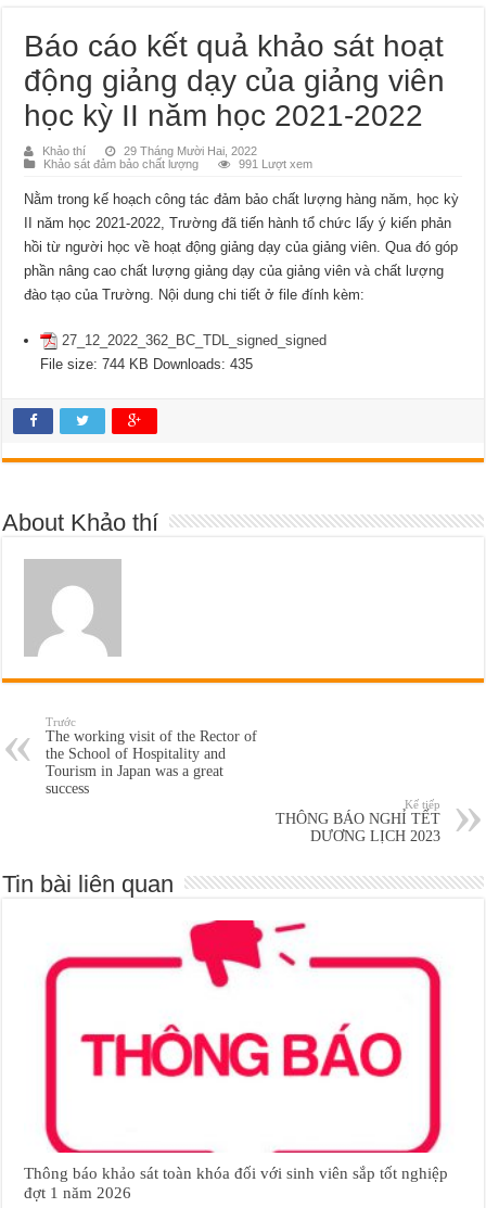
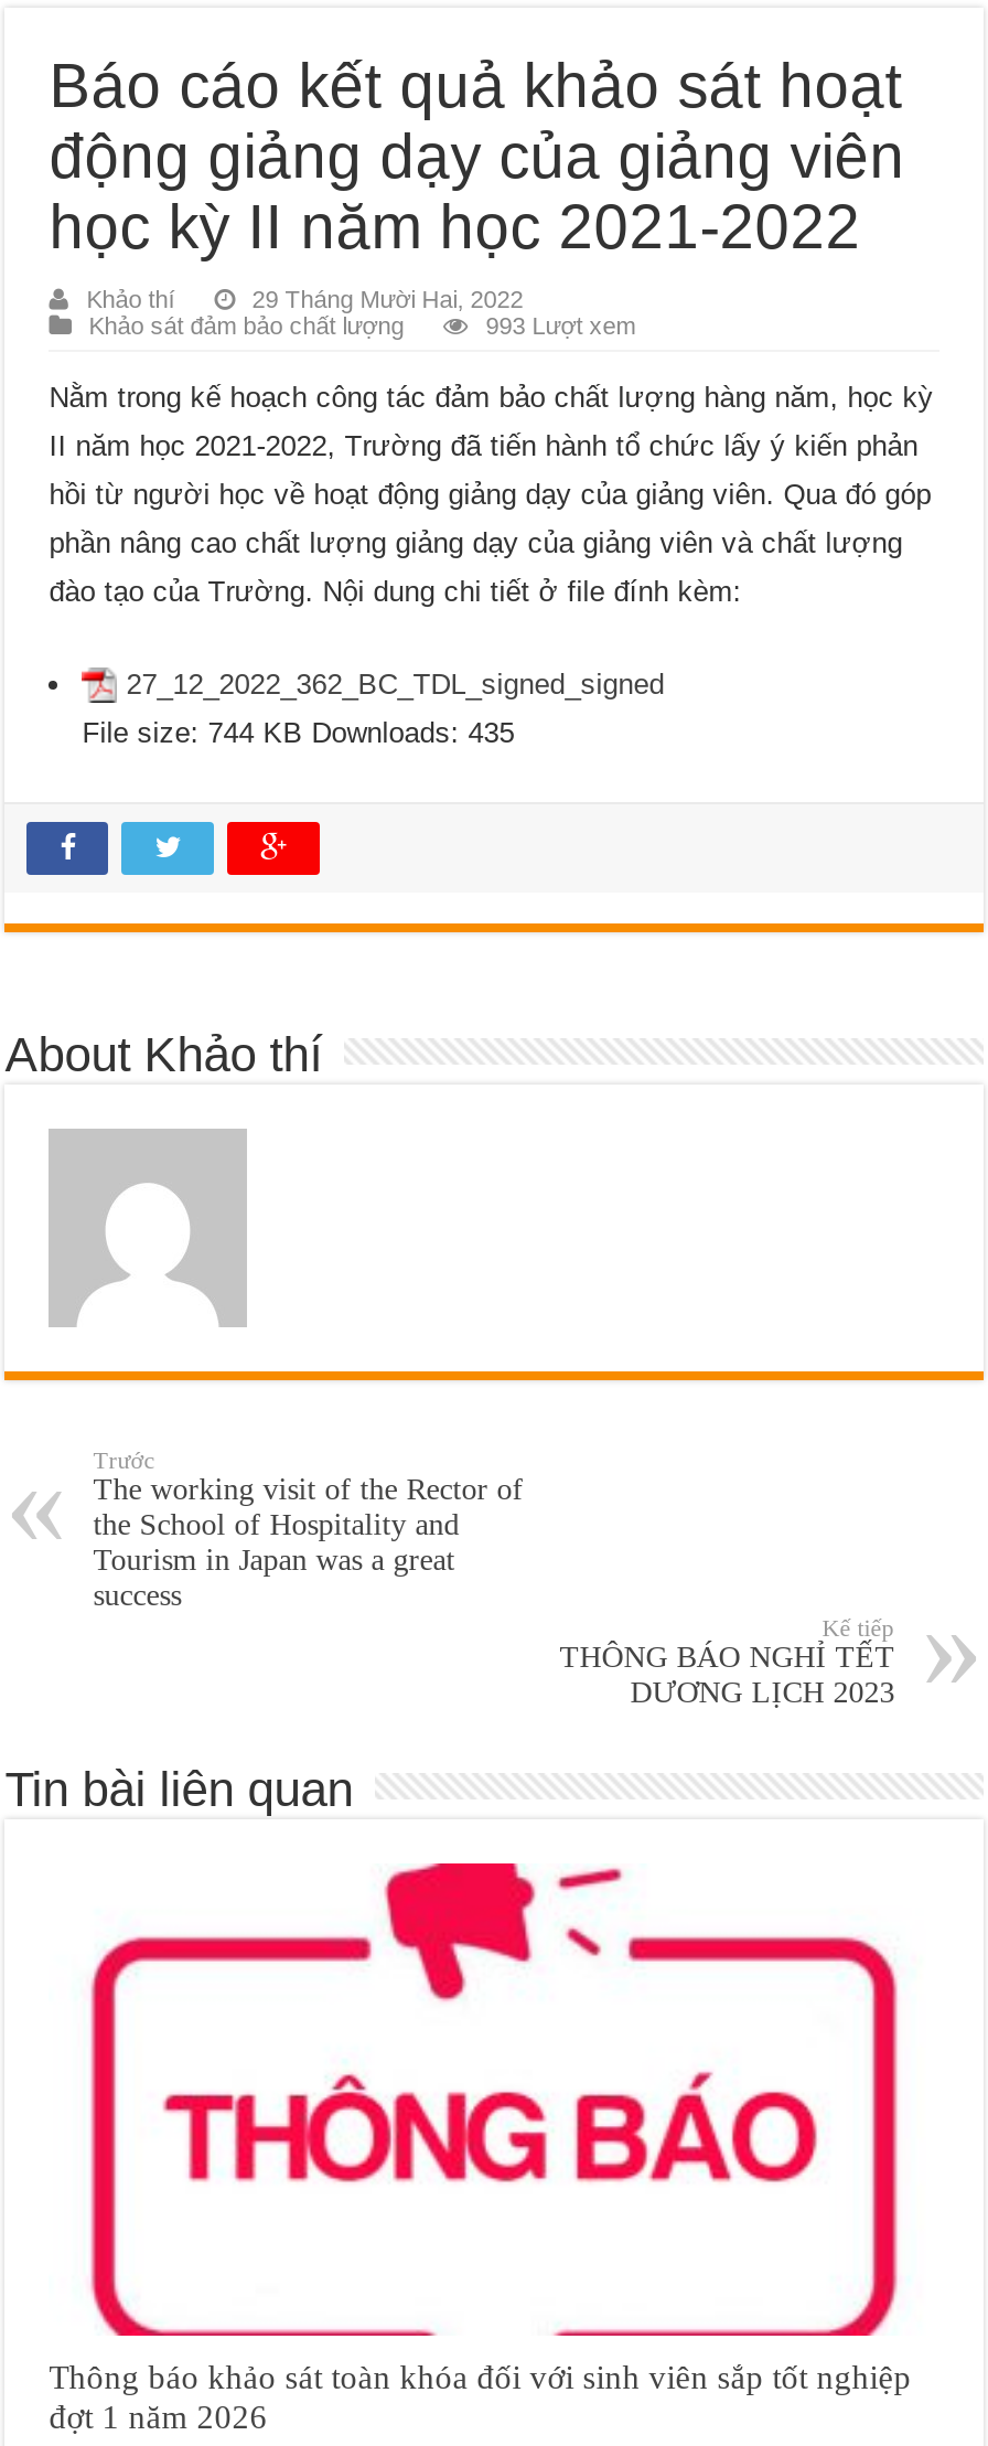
[239,157,313,170] 991 Lượt xem -> [486,311,636,338] 993 Lượt xem

